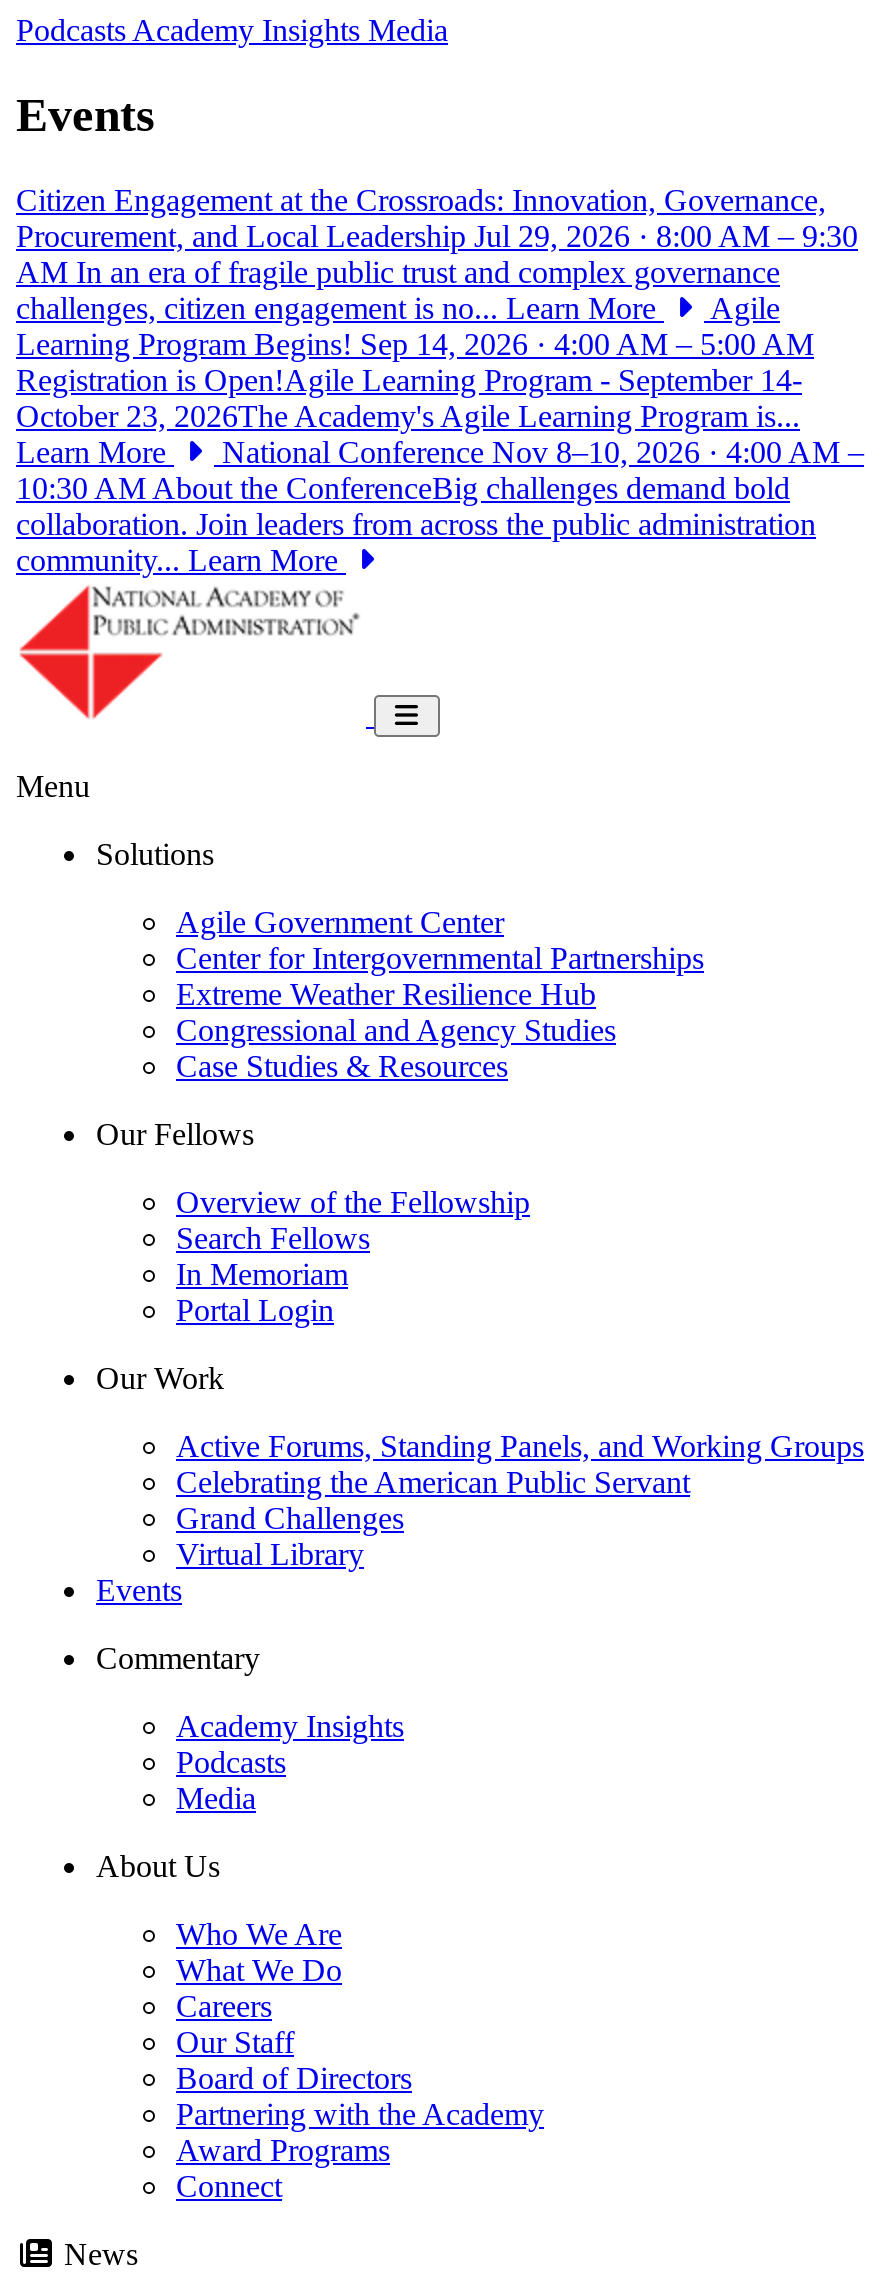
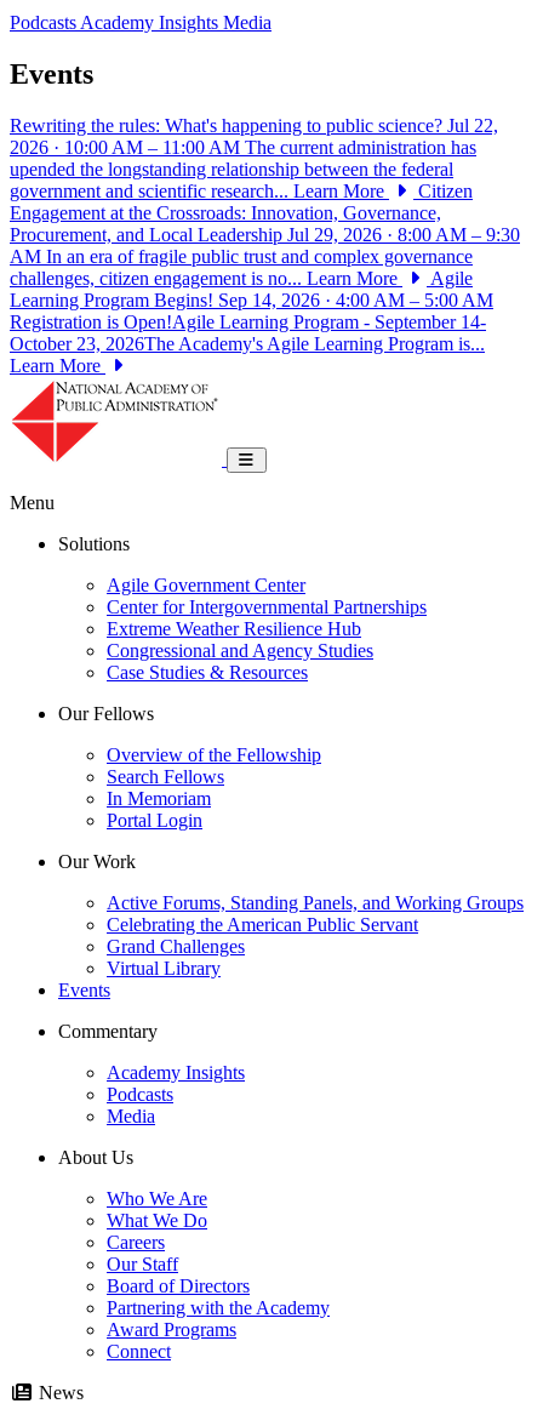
[16,183,826,217] Citizen Engagement at the Crossroads: Innovation, Governance, -> [10,115,498,223] Rewriting the rules: What's happening to public science? Jul 22, | 2026 · 10:00 AM – 11:00 AM The current administration has | upended the longstanding relationship between the federal | government and scientific research... Learn More | Citizen | Engagement at the Crossroads: Innovation, Governance,
moved [16,219,858,469] -> [10,225,520,376]: Procurement, and Local Leadership Jul 29, 2026 · 8:00 AM – 9:30 | AM In an era of fragile public trust and complex governance | challenges, citizen engagement is no... Learn More | Agile | Learning Program Begins! Sep 14, 2026 · 4:00 AM – 5:00 AM | Registration is Open!Agile Learning Program - September 14- | October 23, 2026The Academy's Agile Learning Program is... | Learn More
[16,435,864,577] National Conference Nov 8–10, 2026 · 4:00 AM – | 10:30 AM About the ConferenceBig challenges demand bold | collaboration. Join leaders from across the public administration | community... Learn More -> none

